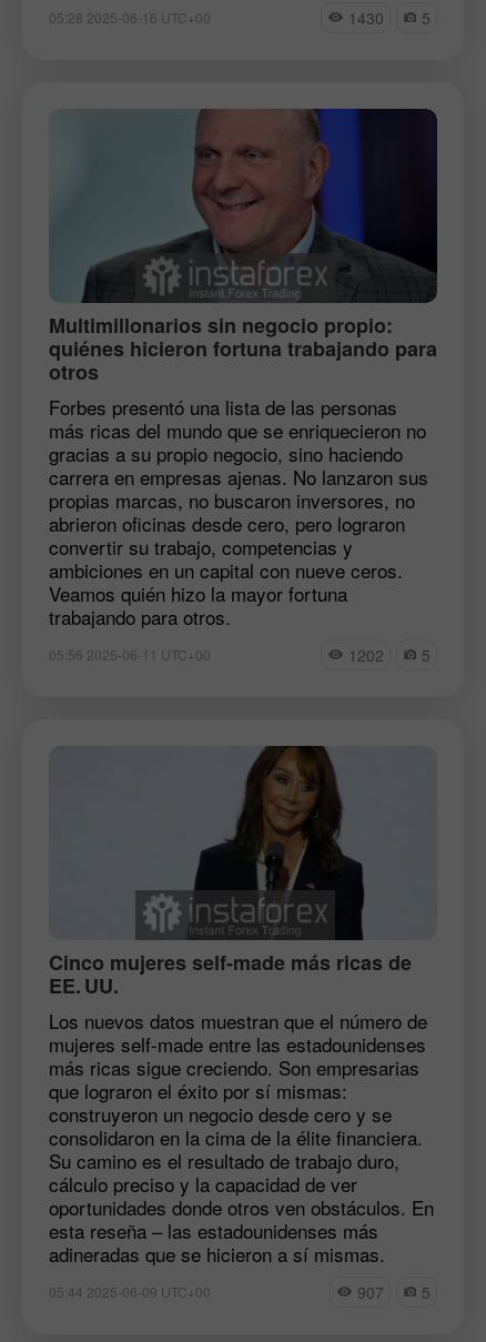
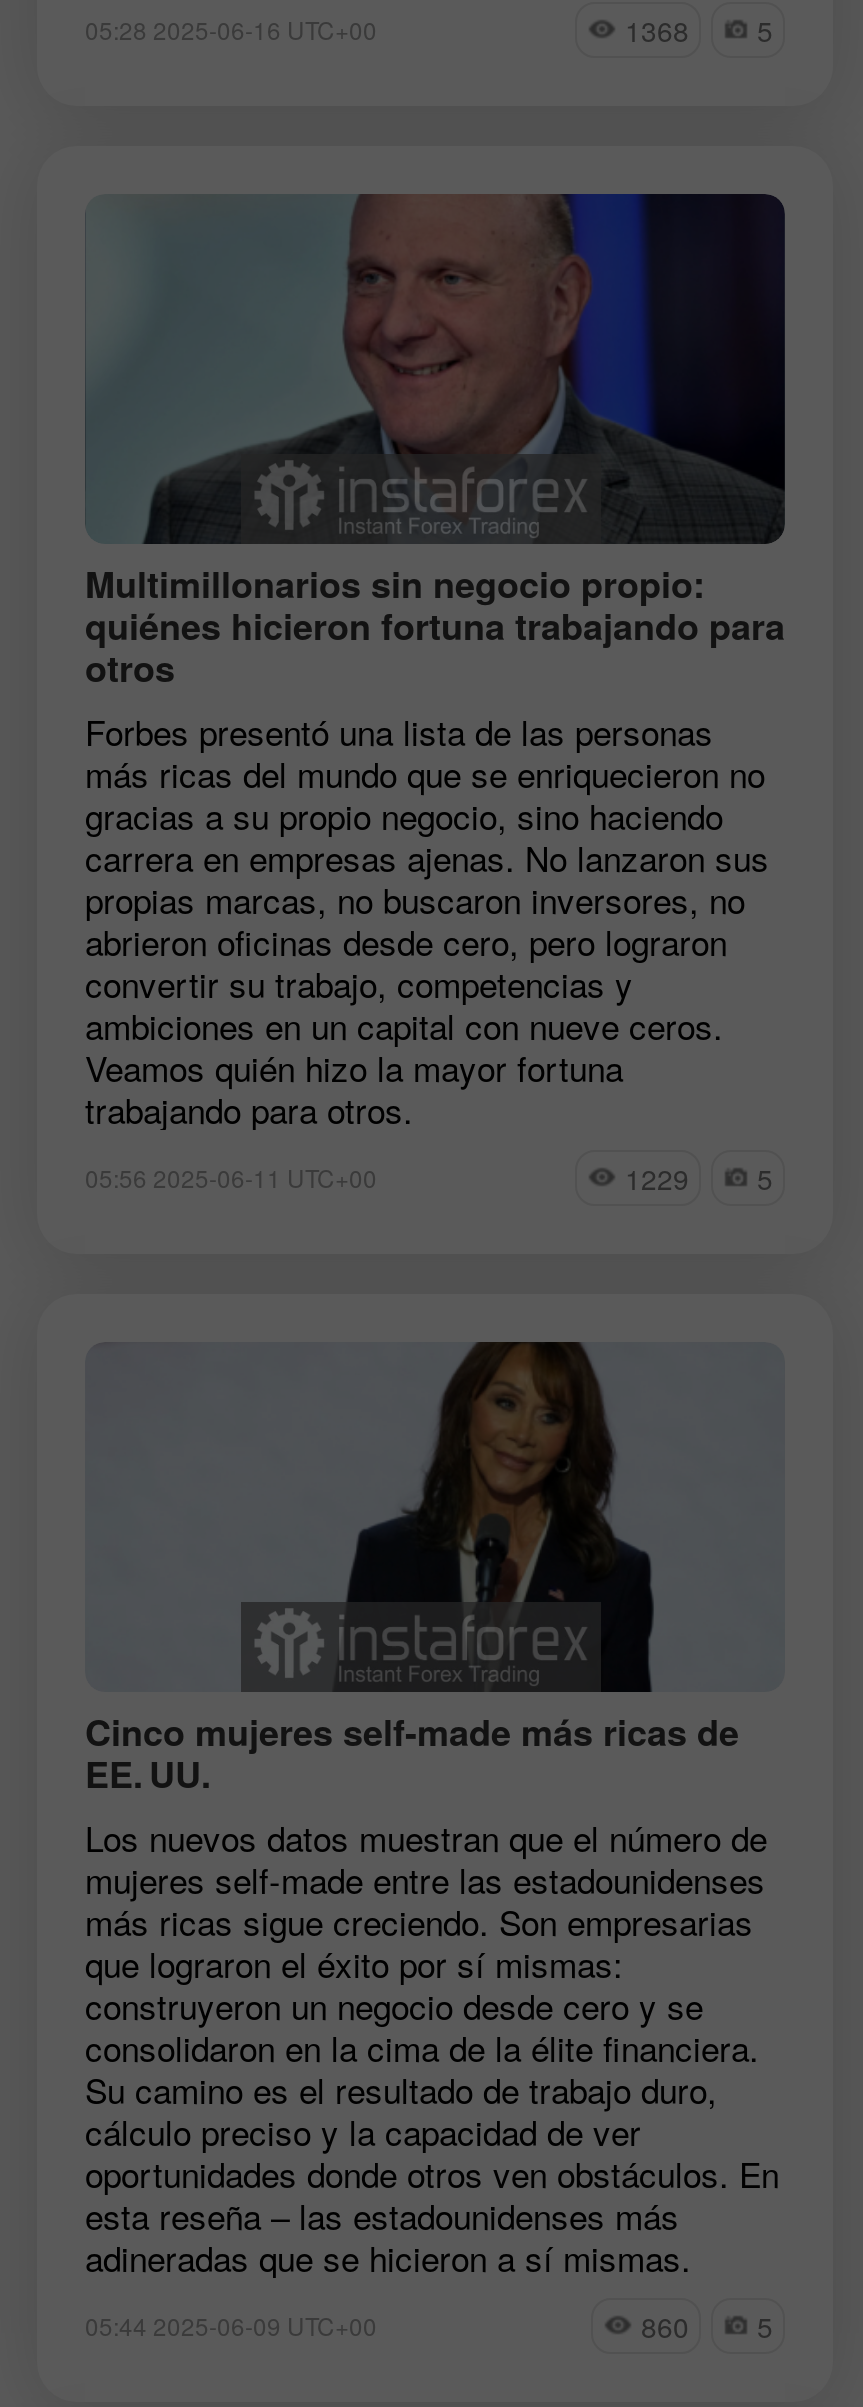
[348,7,431,29] 1430 5 -> [625,10,773,50] 1368 5
[348,644,431,666] 1202 5 -> [625,1158,773,1198] 1229 5
[357,1281,431,1303] 907 5 -> [641,2306,773,2346] 860 5

